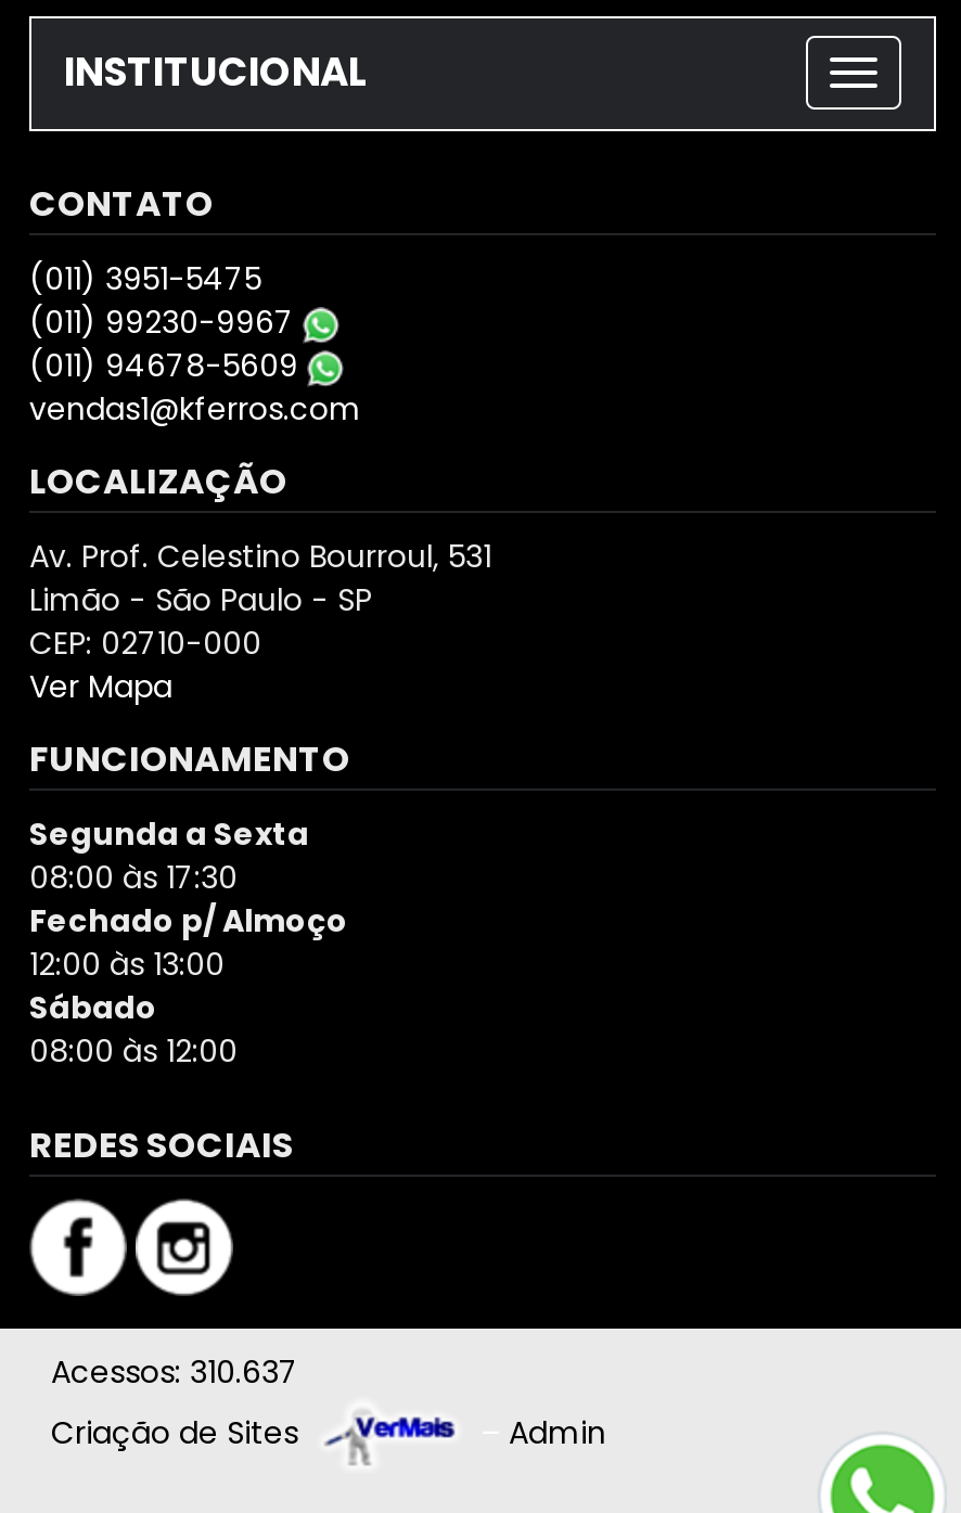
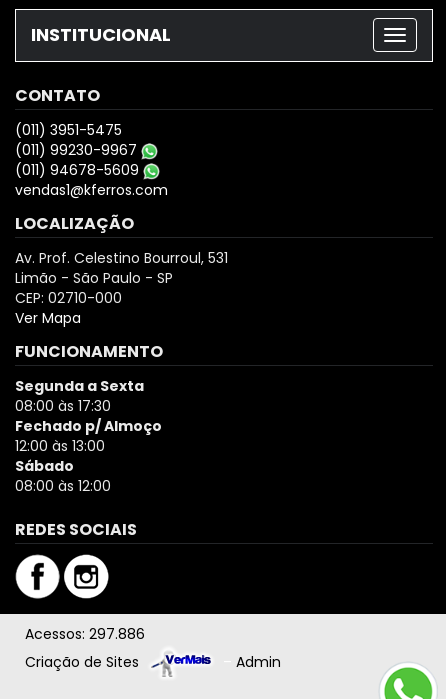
[51,1350,298,1394] Acessos: 310.637 -> [25,624,145,644] Acessos: 297.886

